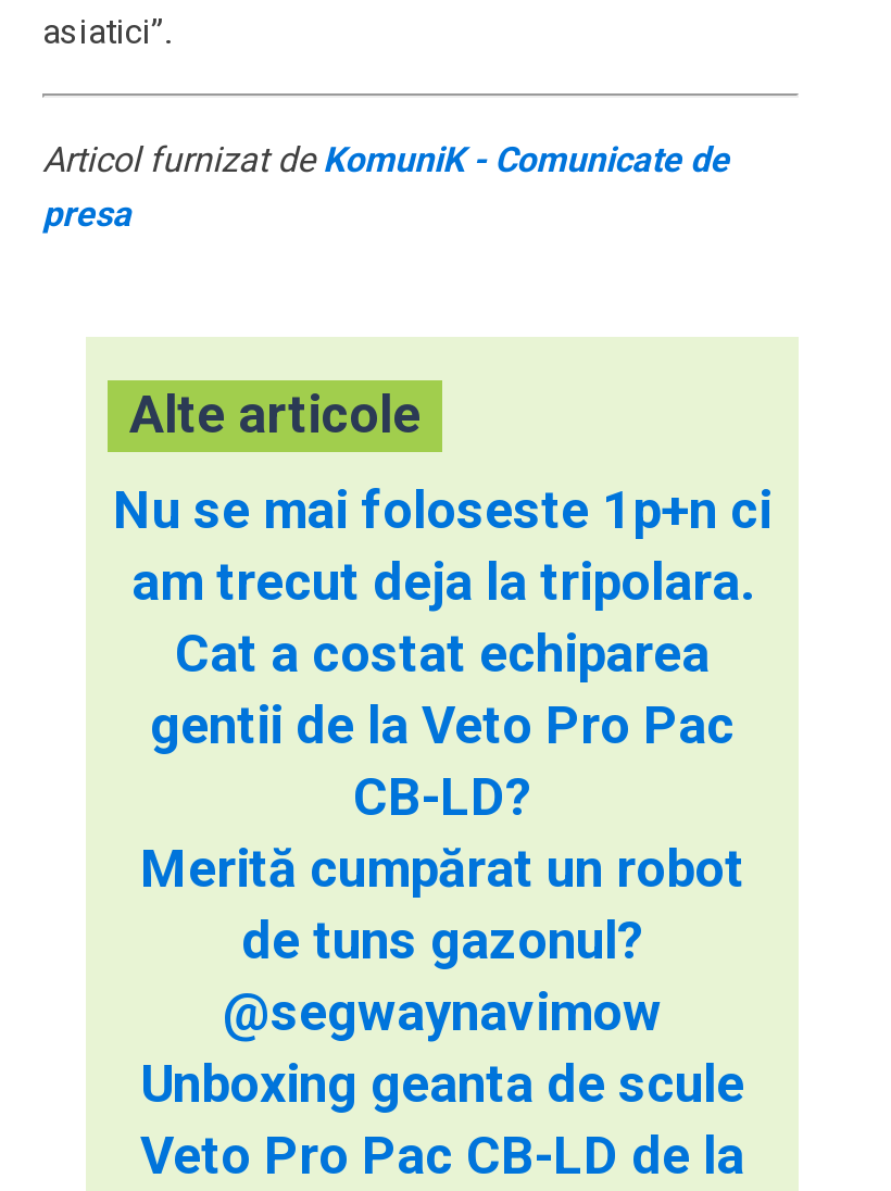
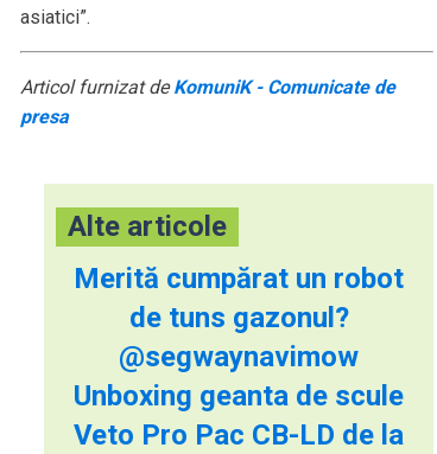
[113,479,771,827] Nu se mai foloseste 1p+n ci | am trecut deja la tripolara. | Cat a costat echiparea | gentii de la Veto Pro Pac | CB-LD? -> none

